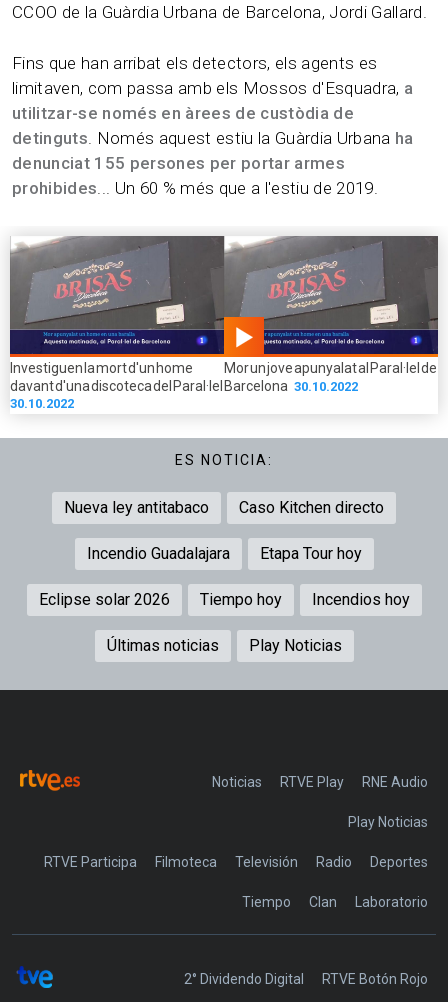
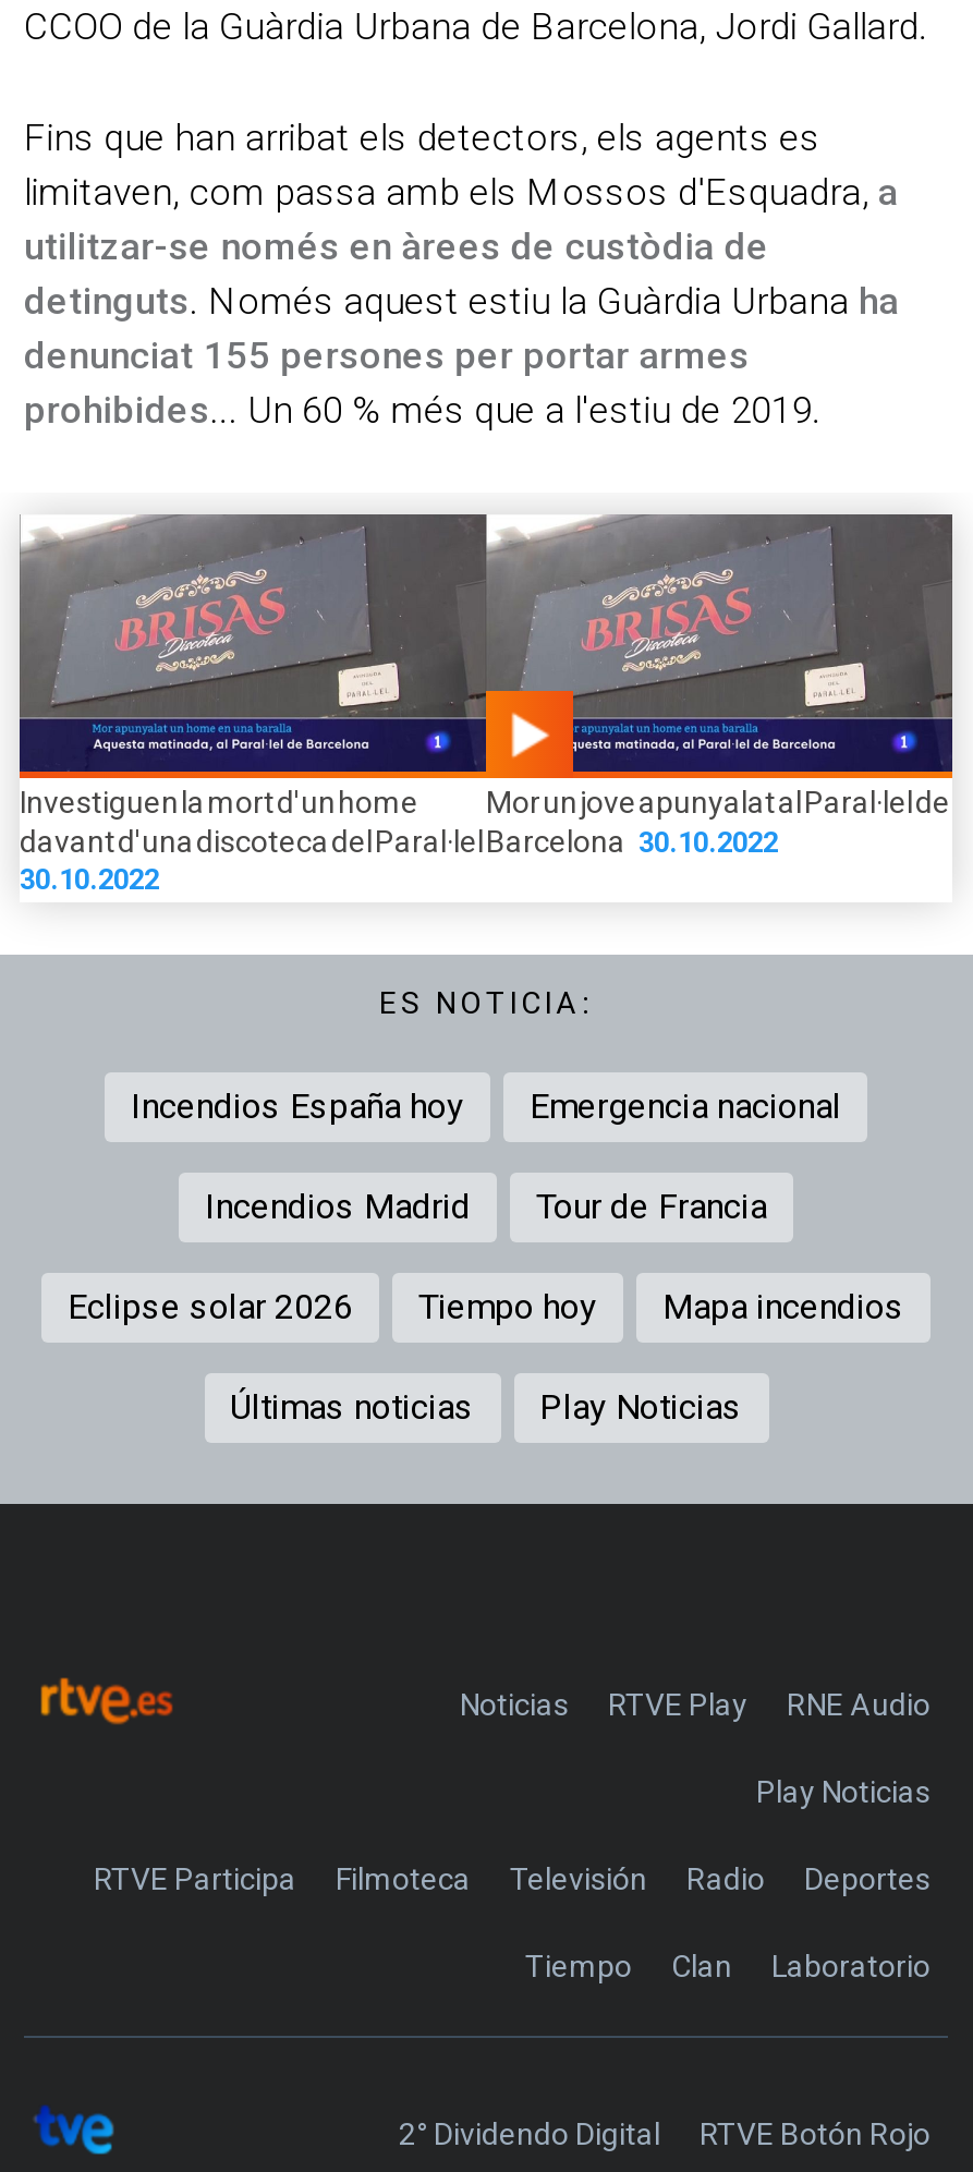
[64,498,384,517] Nueva ley antitabaco | Caso Kitchen directo -> [131,1085,841,1126] Incendios España hoy | Emergencia nacional
[86,544,361,563] Incendio Guadalajara | Etapa Tour hoy -> [205,1185,767,1227] Incendios Madrid | Tour de Francia
[311,590,409,609] Incendios hoy -> [662,1286,904,1327] Mapa incendios

